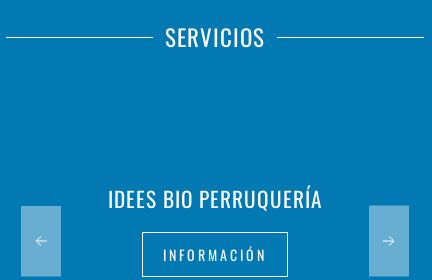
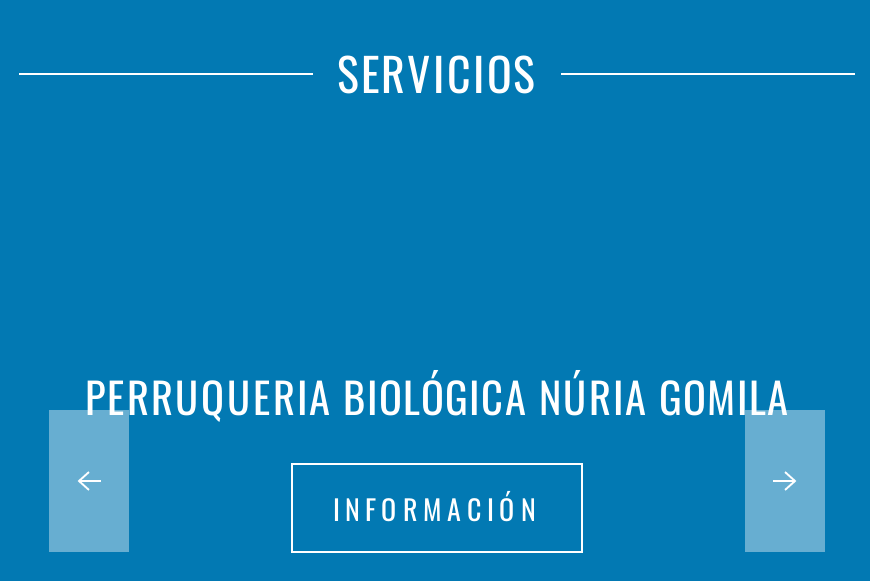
[108,183,322,214] IDEES BIO PERRUQUERÍA -> [85,365,789,427] PERRUQUERIA BIOLÓGICA NÚRIA GOMILA

